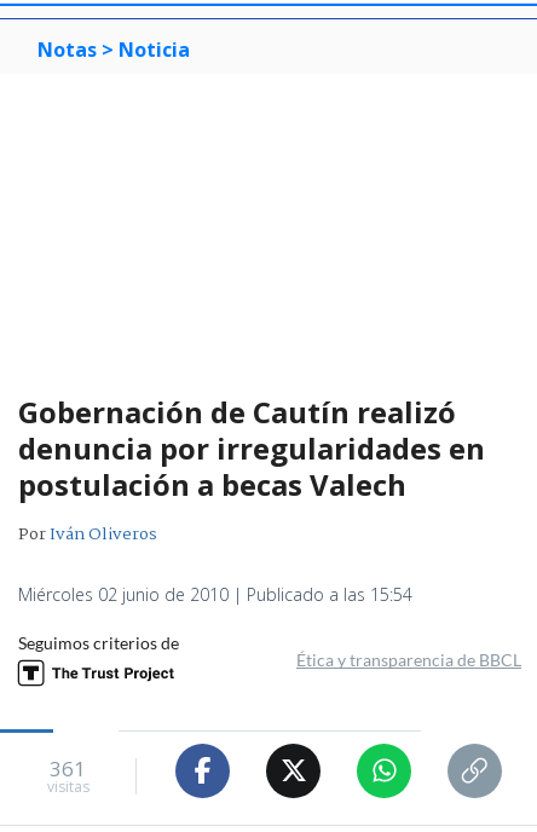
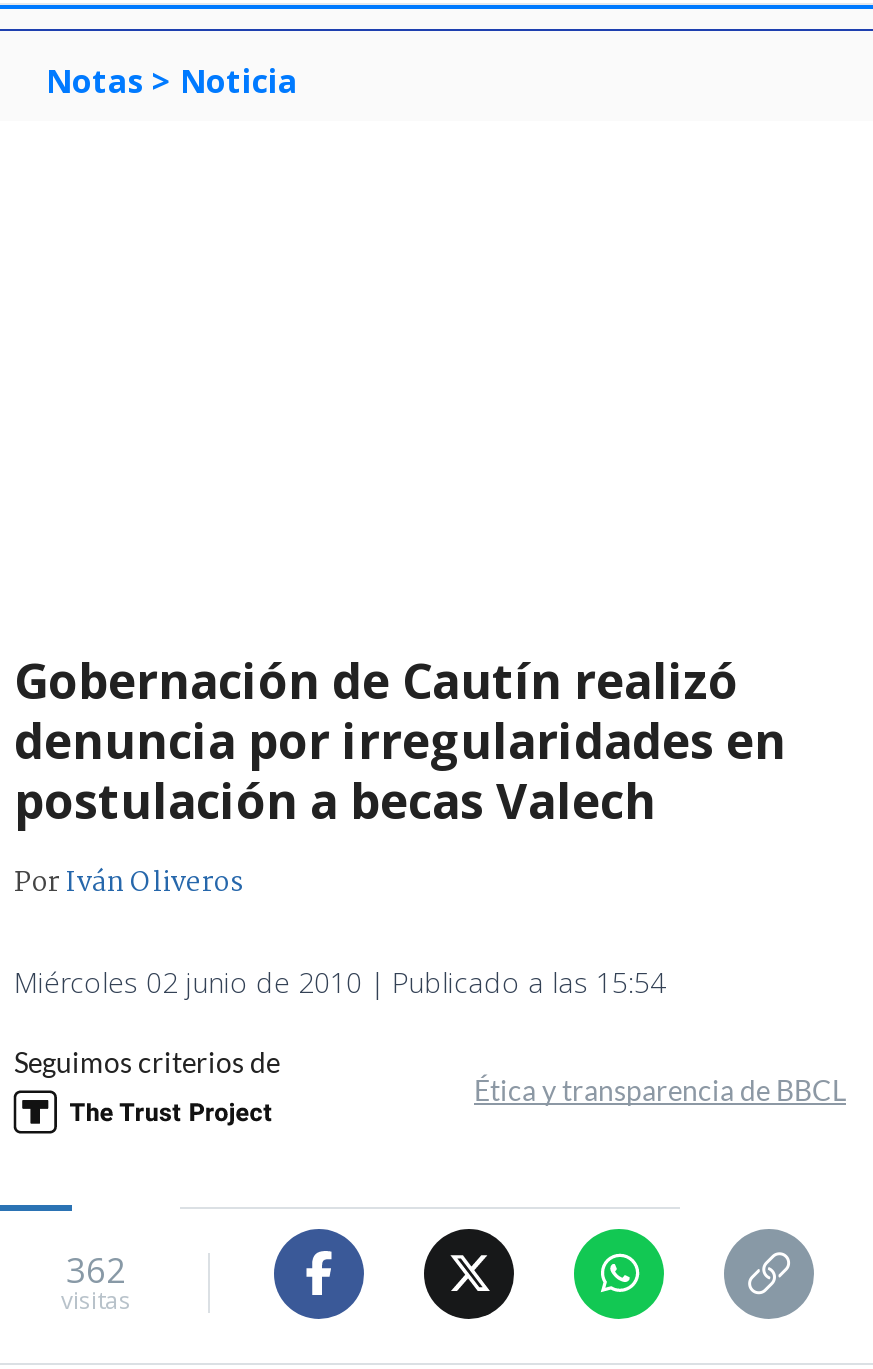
[50,755,86,783] 361 -> [66,1248,126,1294] 362

